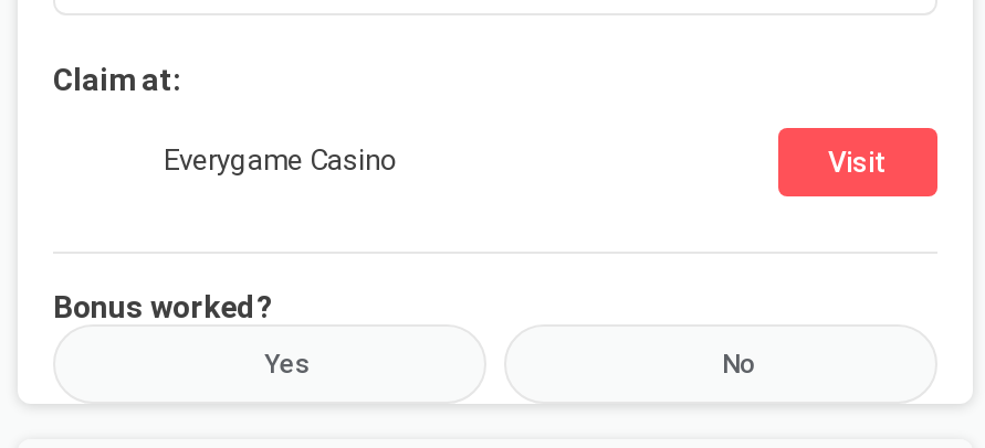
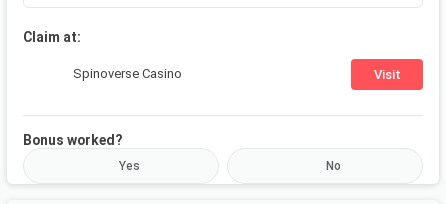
[164,144,398,177] Everygame Casino -> [73,66,182,81] Spinoverse Casino

